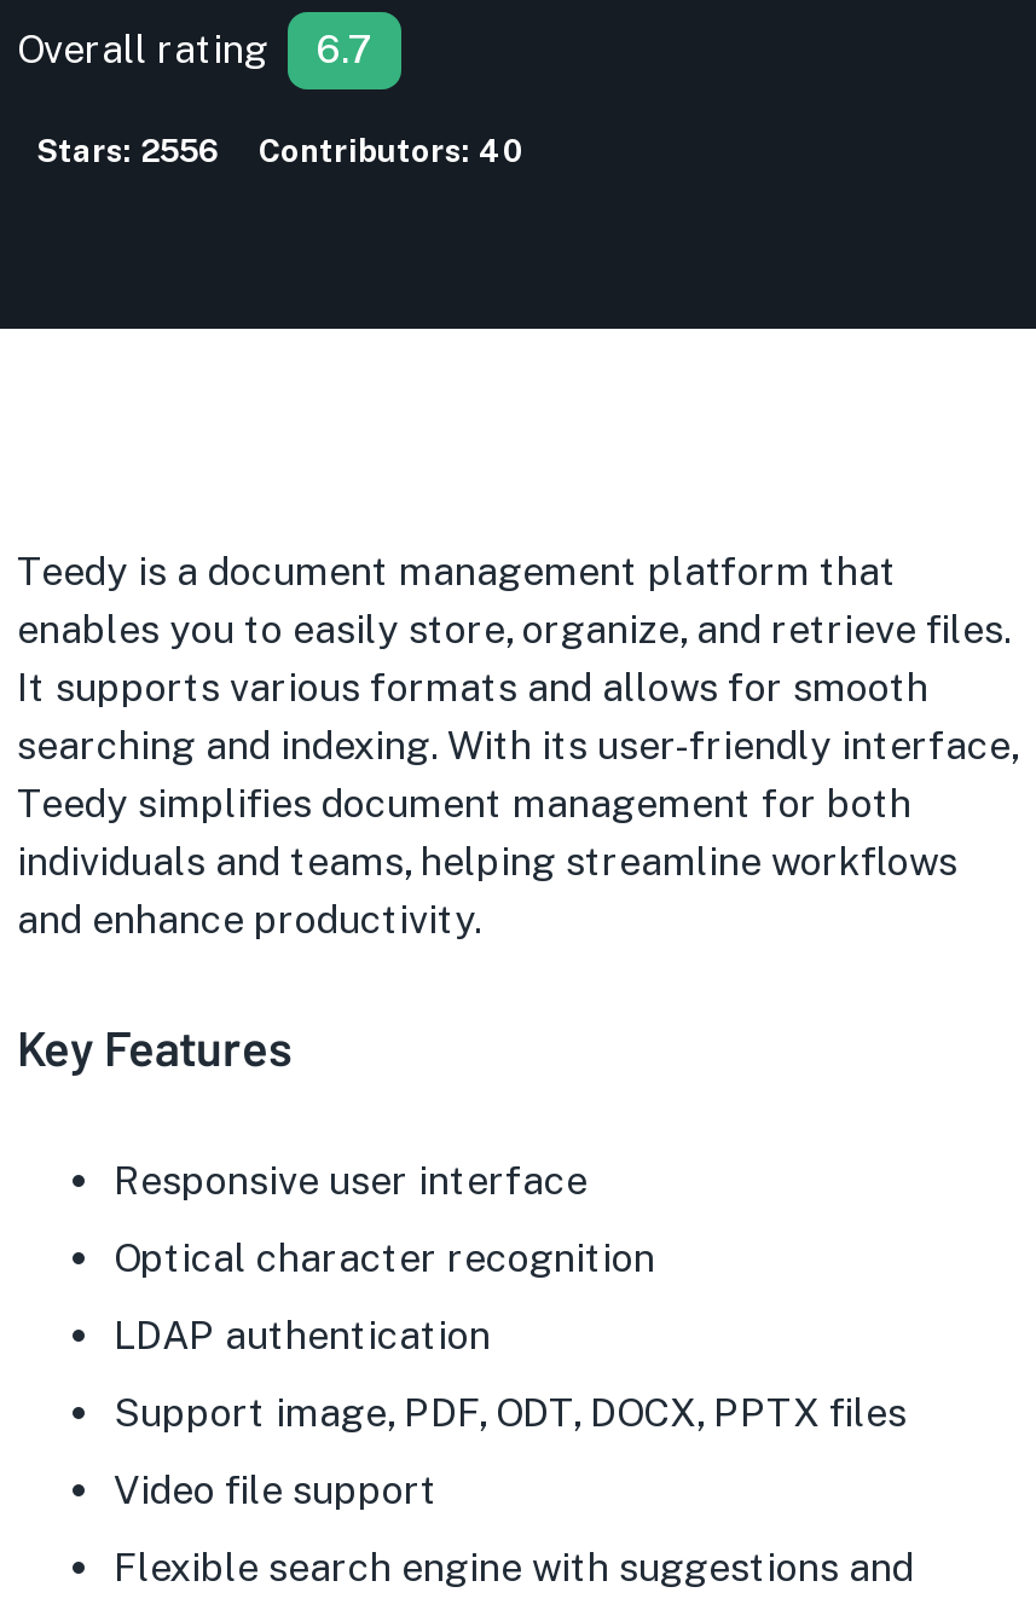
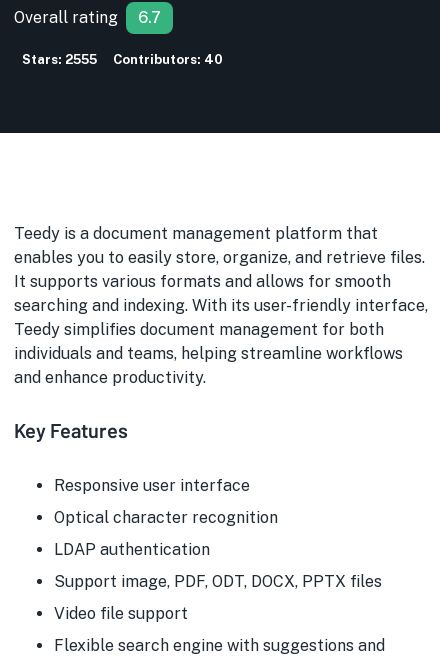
[36,133,525,169] Stars: 2556 Contributors: 40 -> [22,52,223,67] Stars: 2555 Contributors: 40

